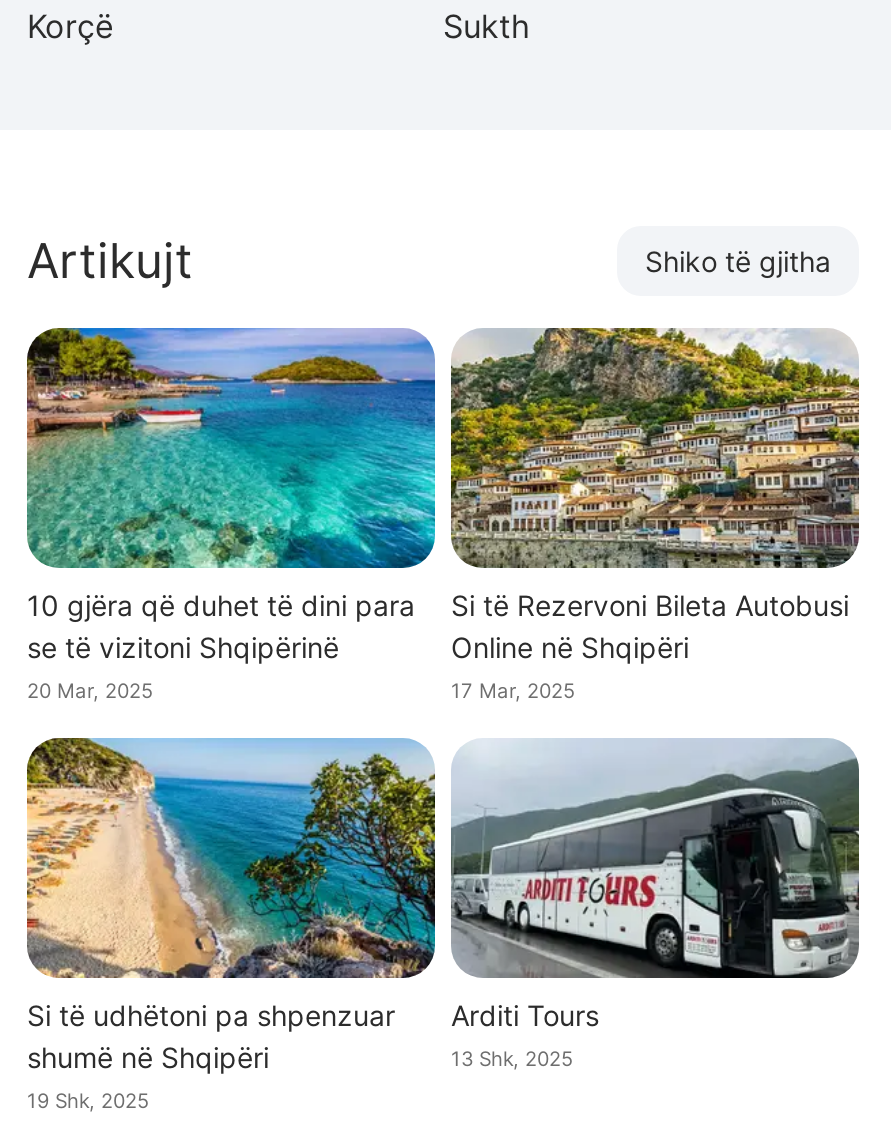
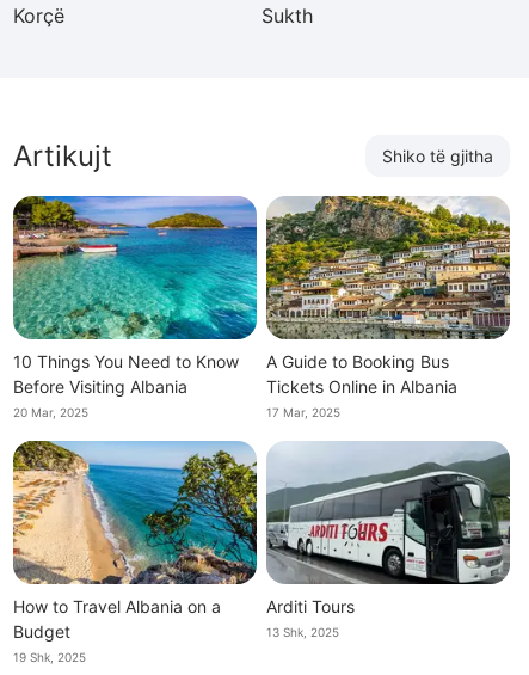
[27,588,415,664] 10 gjëra që duhet të dini para | se të vizitoni Shqipërinë -> [13,351,239,397] 10 Things You Need to Know | Before Visiting Albania
[451,588,849,664] Si të Rezervoni Bileta Autobusi | Online në Shqipëri -> [266,351,457,397] A Guide to Booking Bus | Tickets Online in Albania
[27,998,395,1074] Si të udhëtoni pa shpenzuar | shumë në Shqipëri -> [13,596,221,642] How to Travel Albania on a | Budget

